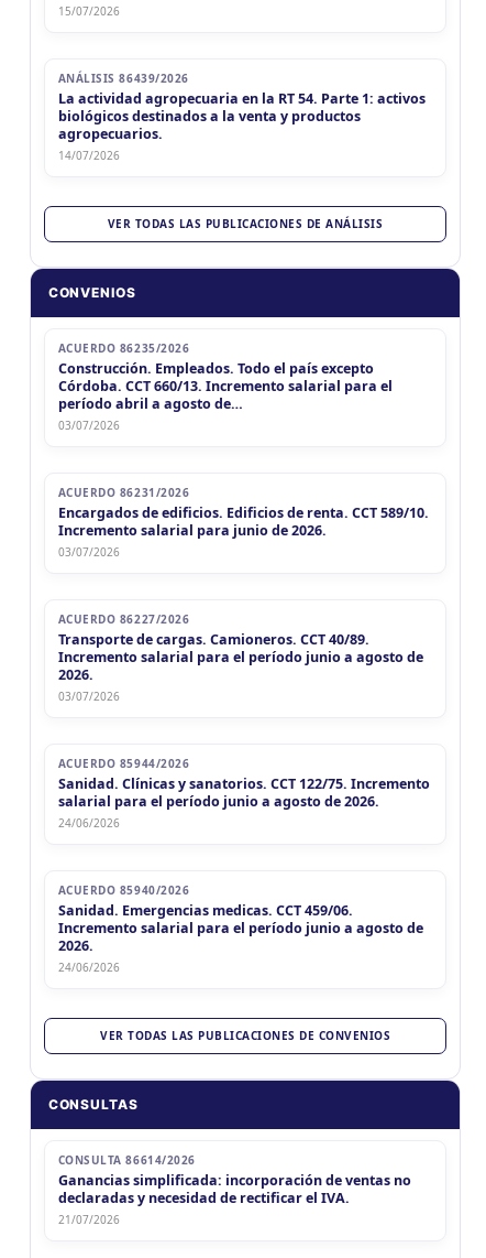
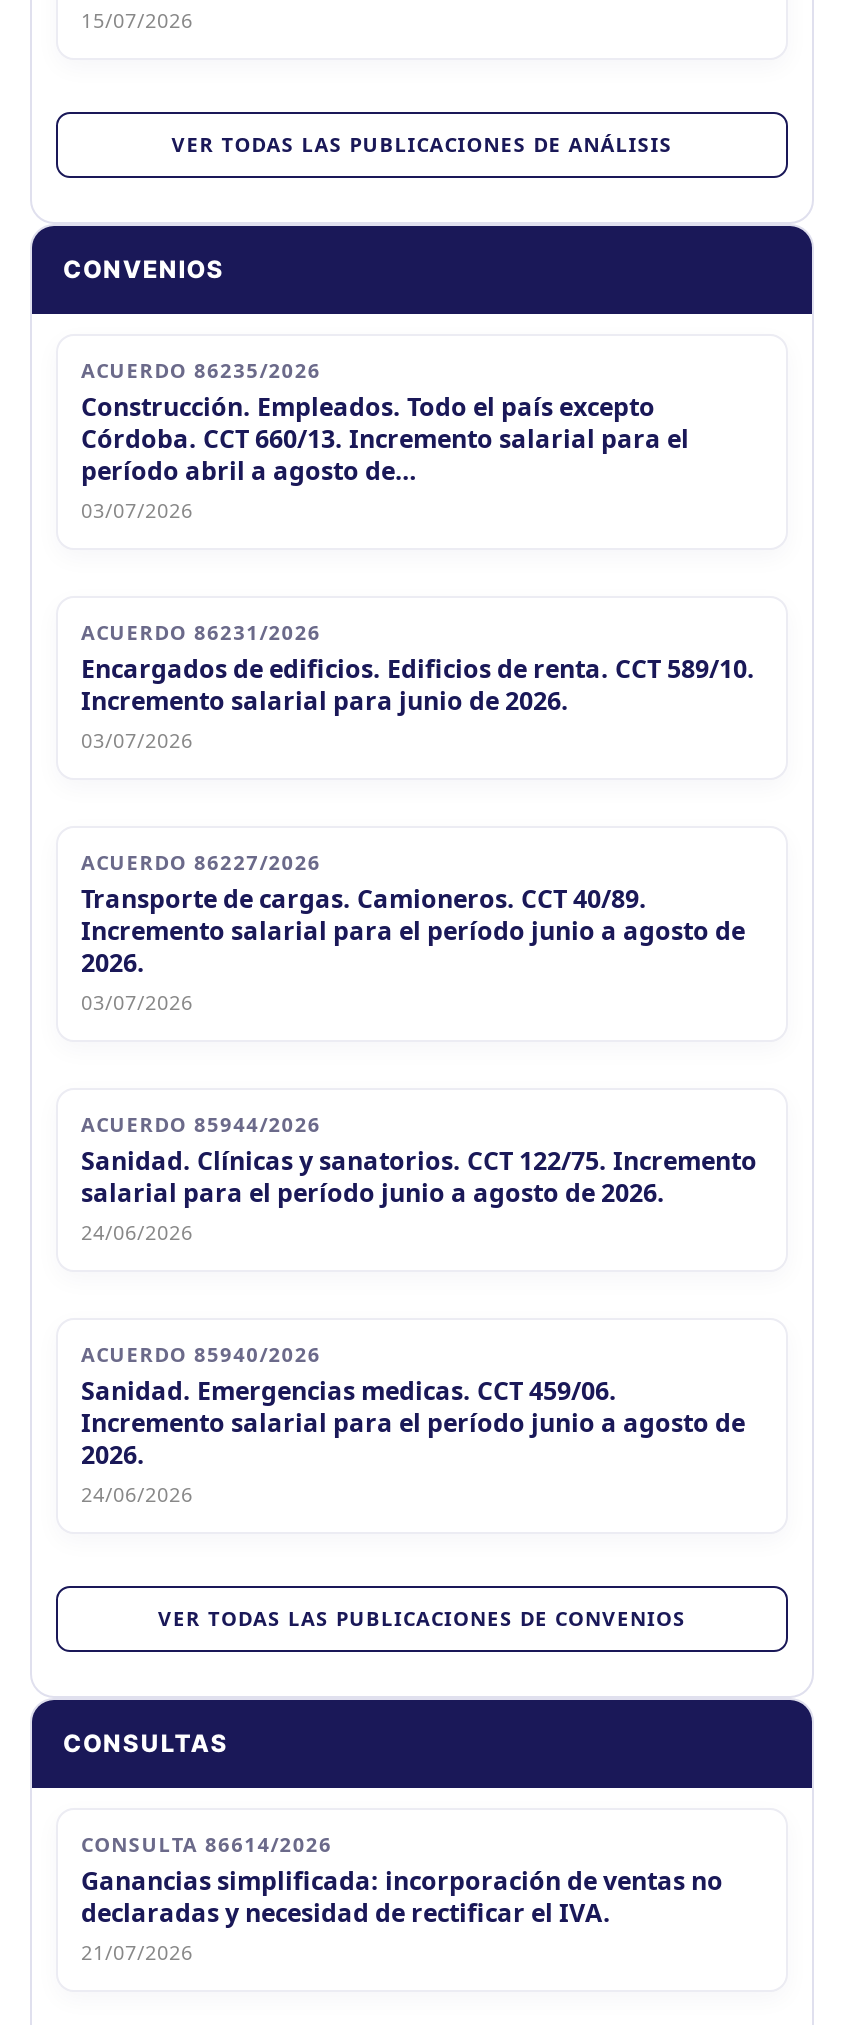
[58,70,425,162] ANÁLISIS 86439/2026 | La actividad agropecuaria en la RT 54. Parte 1: activos | biológicos destinados a la venta y productos | agropecuarios. | 14/07/2026 -> none

